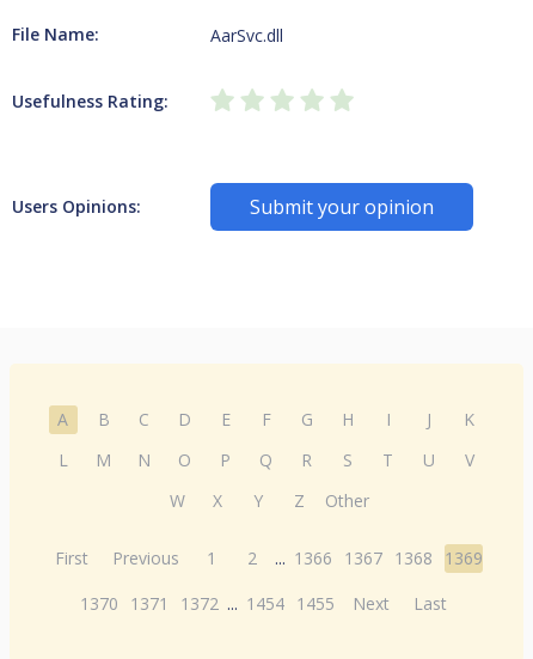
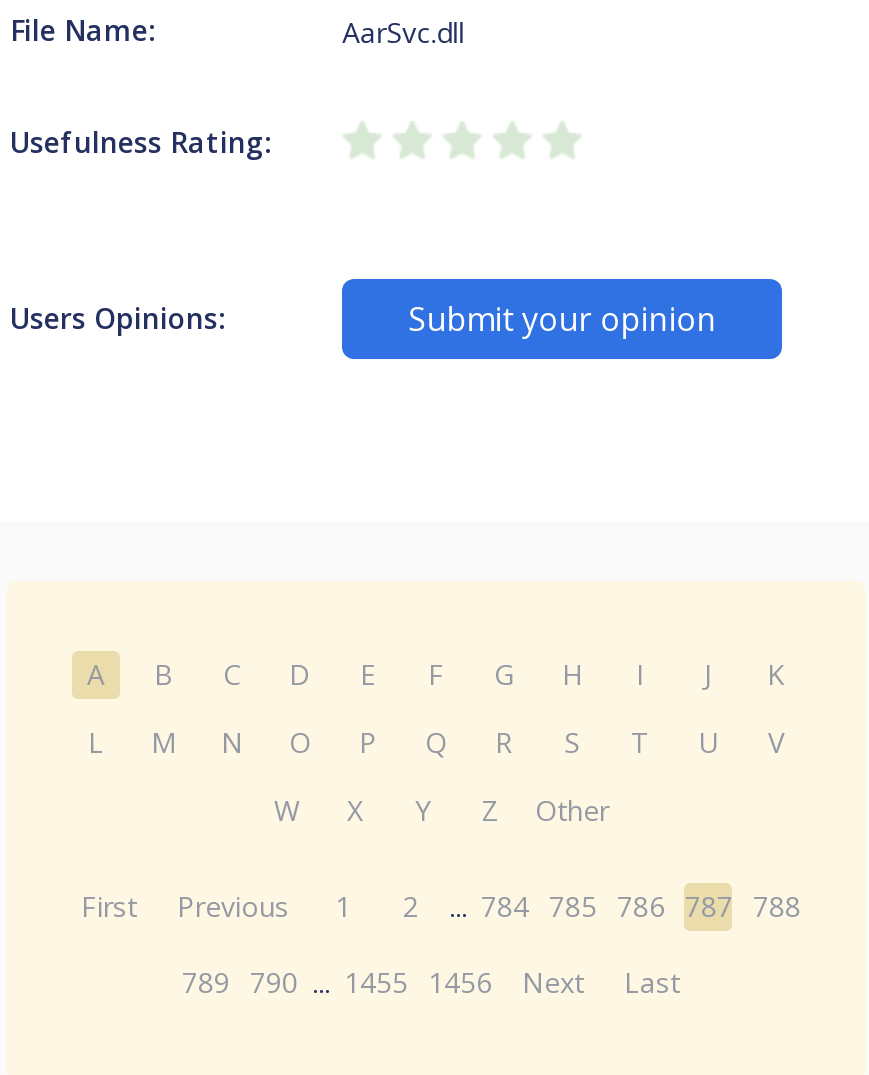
[56,547,483,569] First Previous 1 2 ... 1366 1367 1368 1369 -> [81,887,801,925] First Previous 1 2 ... 784 785 786 787 788
[80,592,447,615] 1370 1371 1372 ... 1454 1455 Next Last -> [182,963,680,1001] 789 790 ... 1455 1456 Next Last

